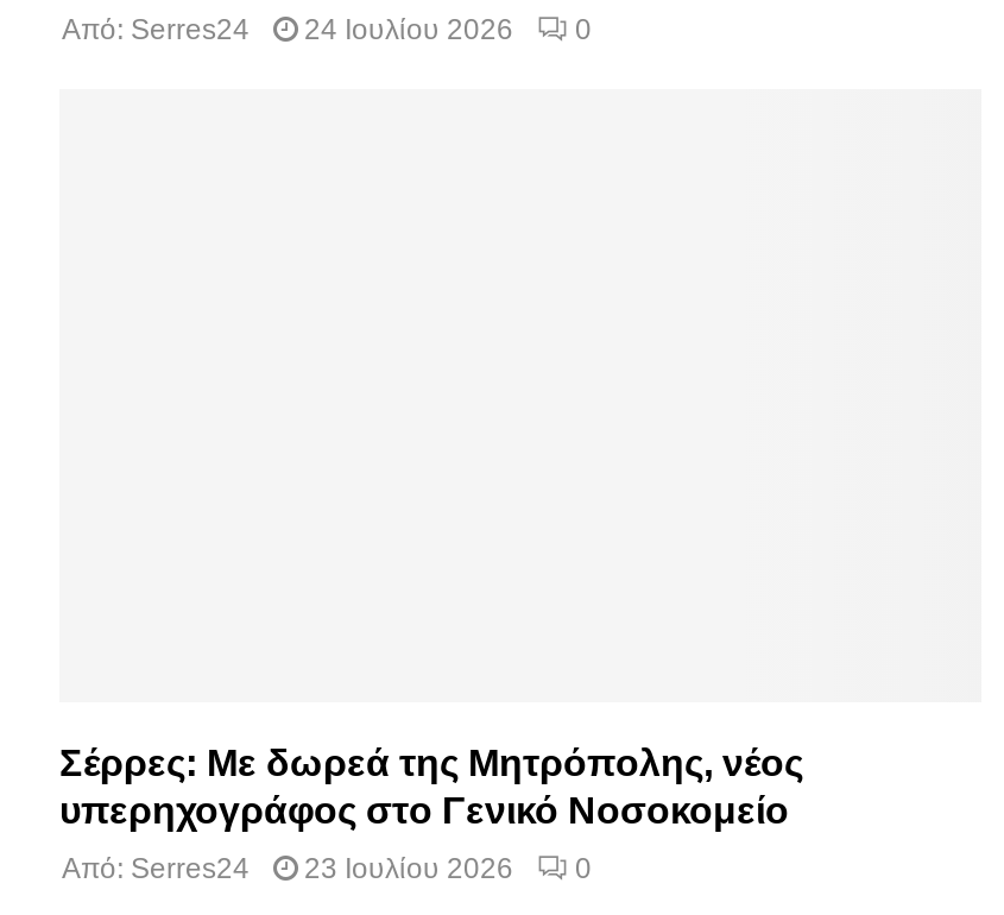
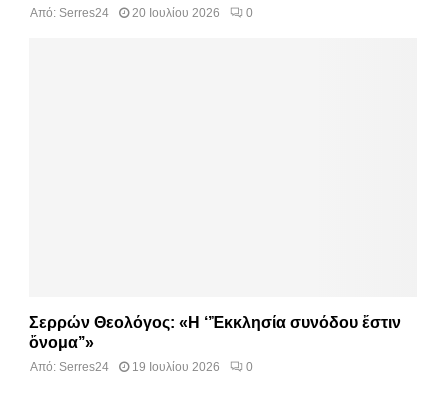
[62,12,592,45] Από: Serres24 24 Ιουλίου 2026 0 -> [30,6,253,20] Από: Serres24 20 Ιουλίου 2026 0
[59,743,803,831] Σέρρες: Με δωρεά της Μητρόπολης, νέος | υπερηχογράφος στο Γενικό Νοσοκομείο -> [29,314,401,351] Σερρών Θεολόγος: «H ‘’Ἐκκλησία συνόδου ἔστιν | ὄνομα’’»
[62,853,592,886] Από: Serres24 23 Ιουλίου 2026 0 -> [30,360,253,374] Από: Serres24 19 Ιουλίου 2026 0

